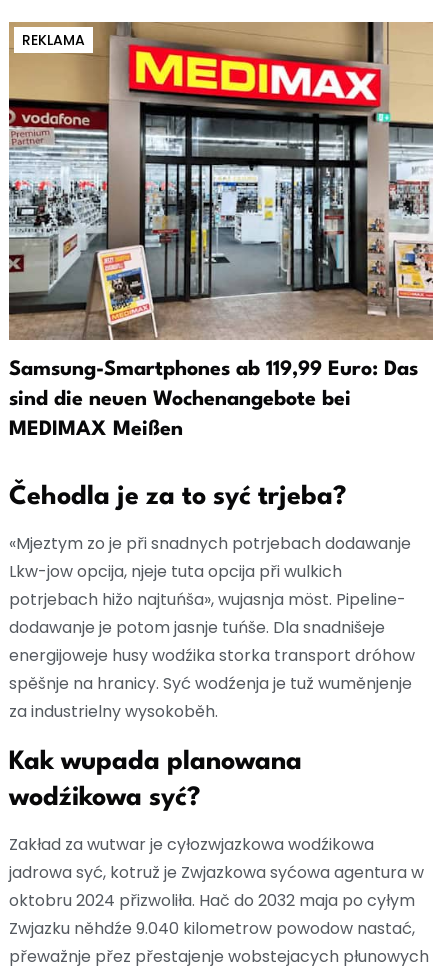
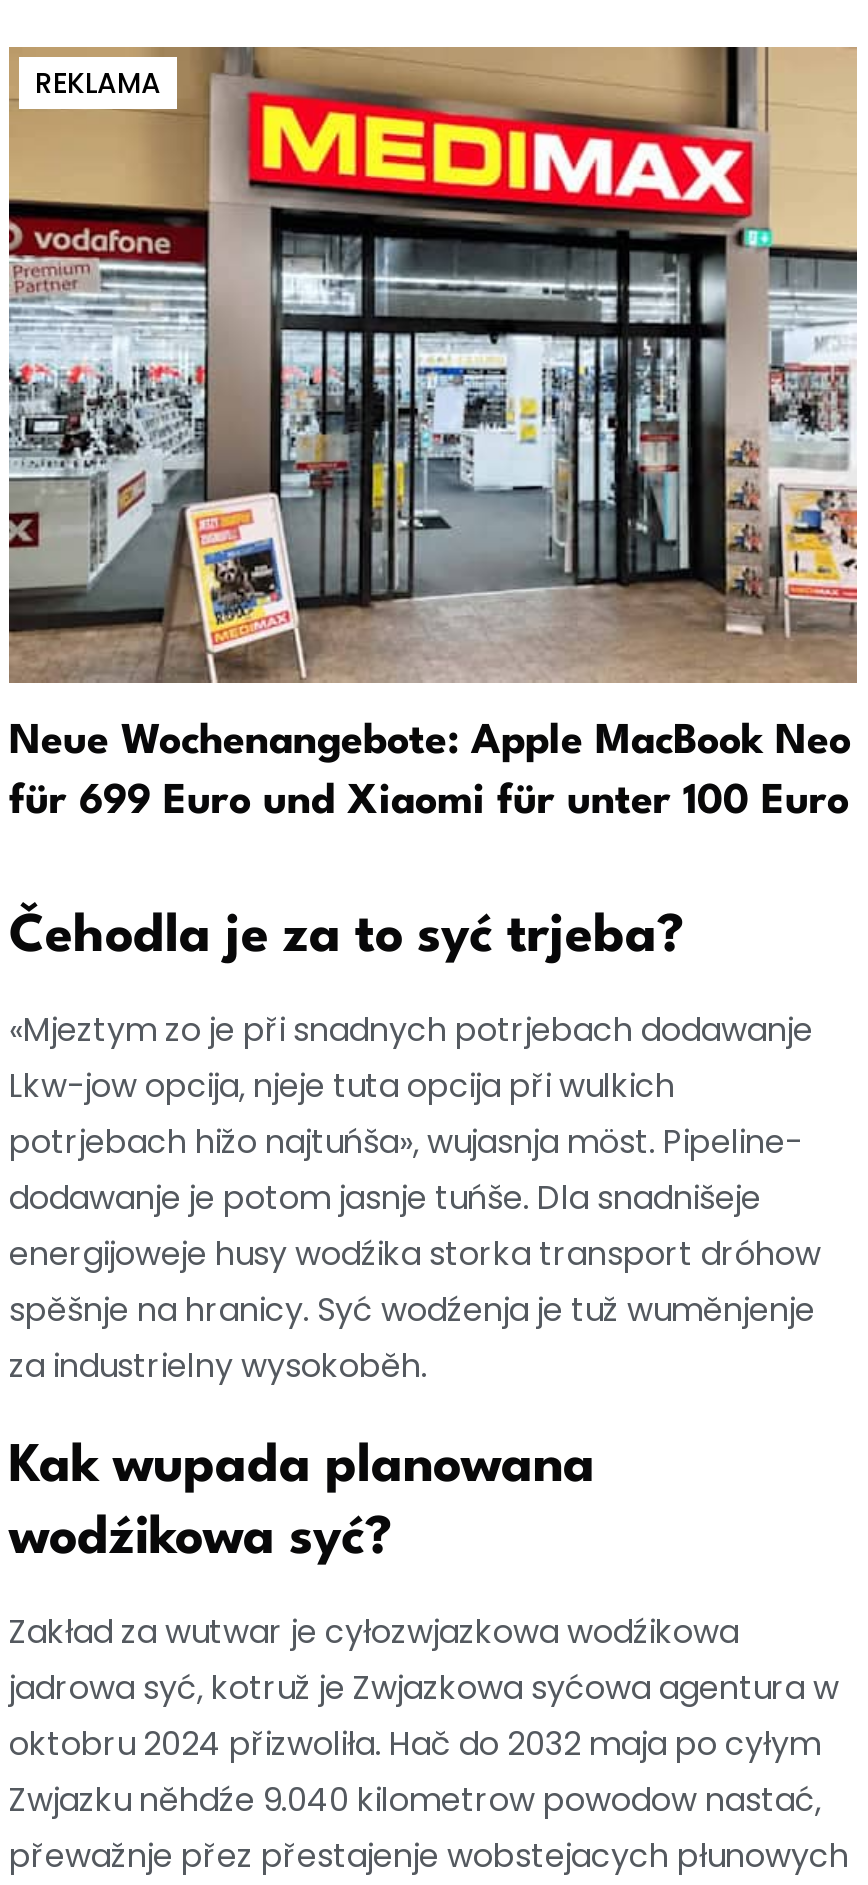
[9,360,418,440] Samsung-Smartphones ab 119,99 Euro: Das | sind die neuen Wochenangebote bei | MEDIMAX Meißen -> [9,723,851,823] Neue Wochenangebote: Apple MacBook Neo | für 699 Euro und Xiaomi für unter 100 Euro

